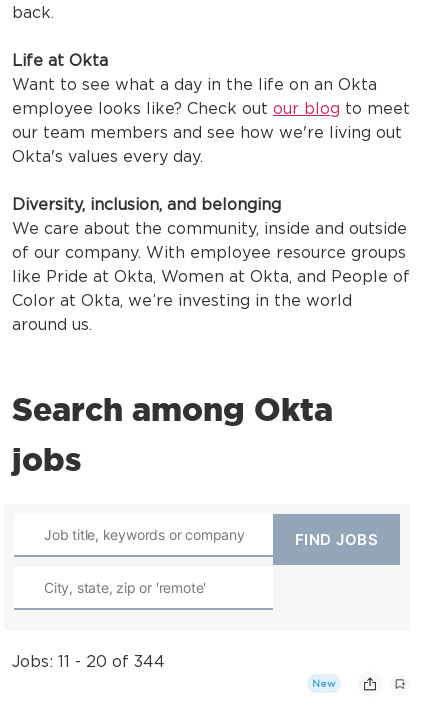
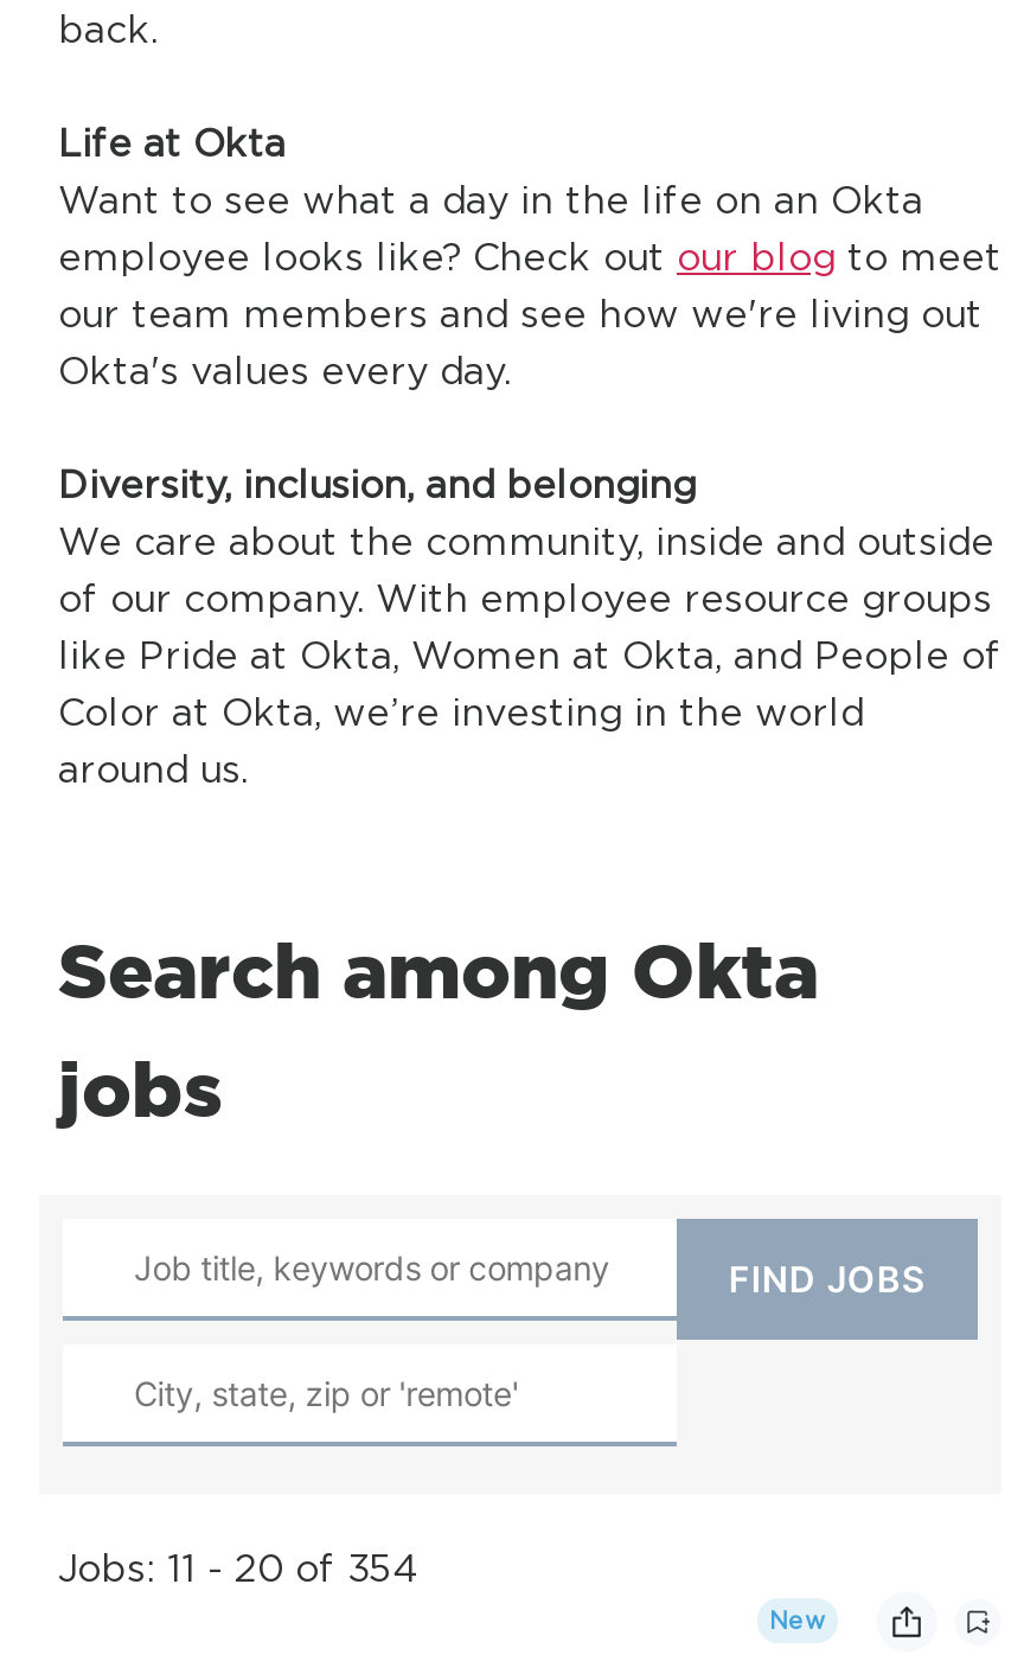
[12,652,165,670] Jobs: 11 - 20 of 344 -> [58,1547,418,1589] Jobs: 11 - 20 of 354

